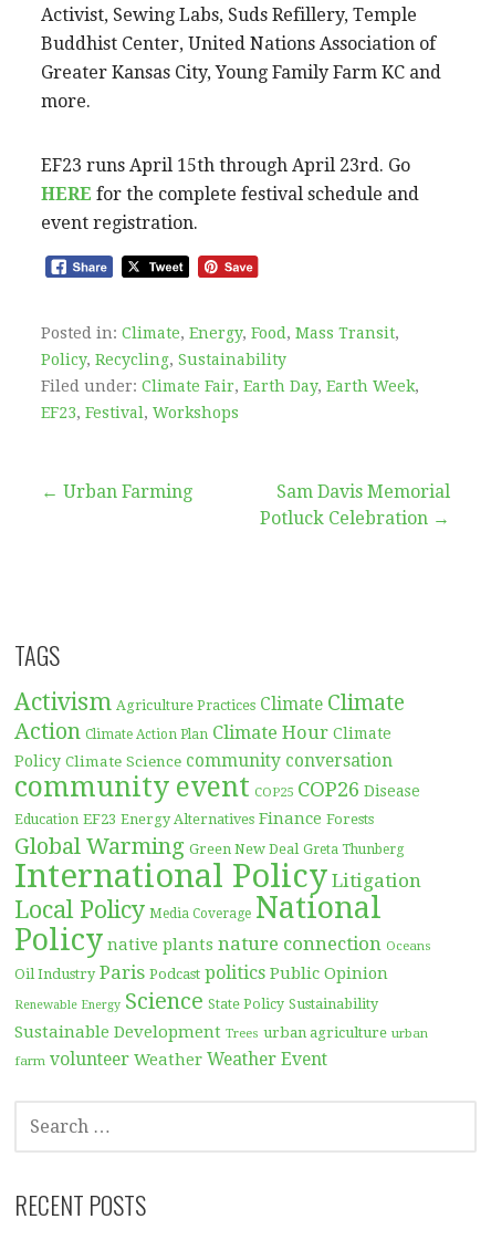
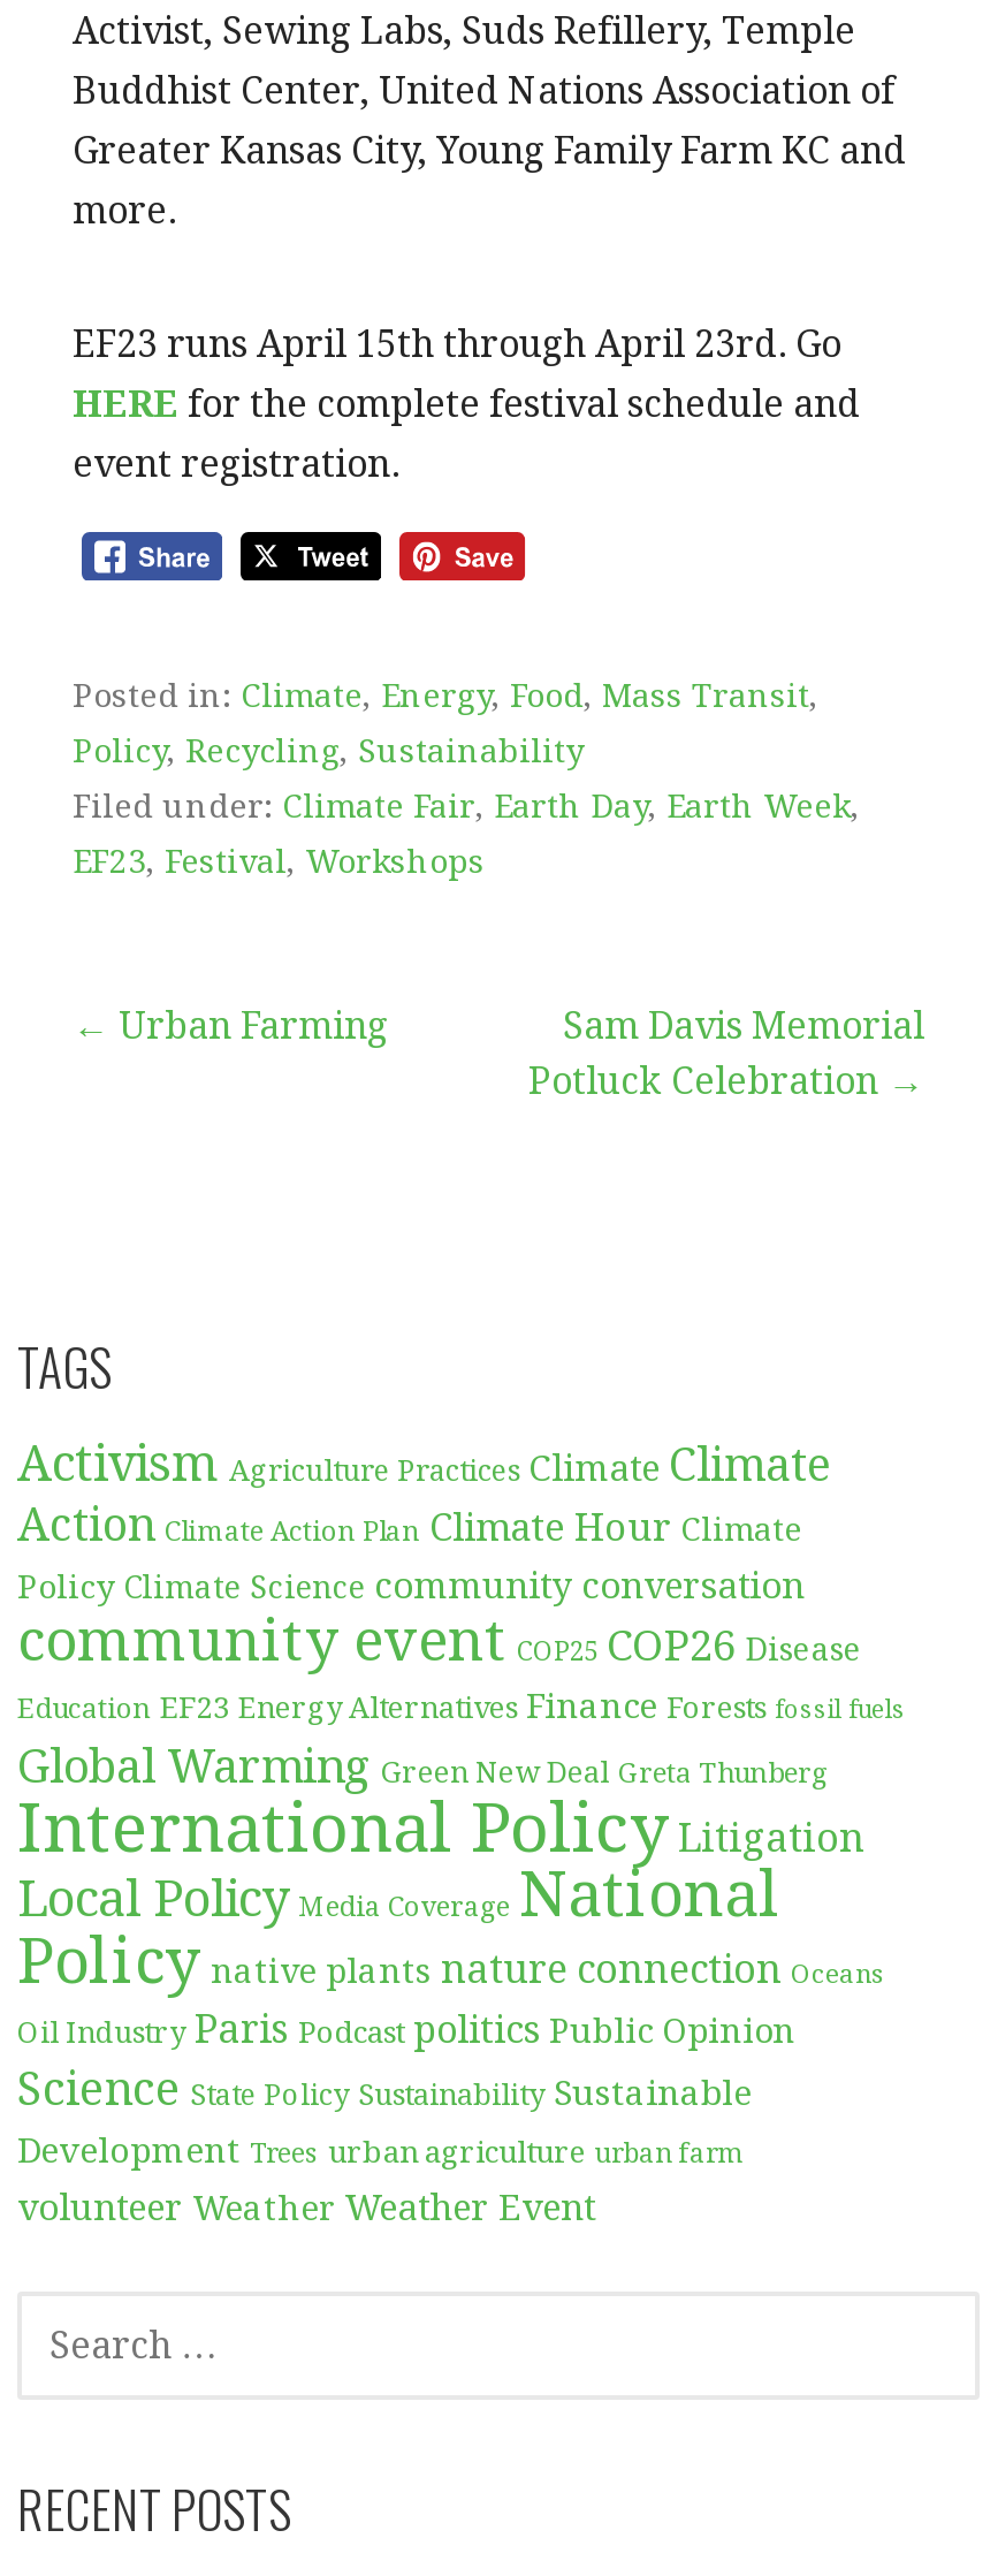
[14,809,374,829] Education EF23 Energy Alternatives Finance Forests -> [17,1684,906,1726] Education EF23 Energy Alternatives Finance Forests fossil fuels
[14,988,428,1070] Renewable Energy Science State Policy Sustainability | Sustainable Development Trees urban agriculture urban | farm volunteer Weather Weather Event -> [17,2060,752,2228] Science State Policy Sustainability Sustainable | Development Trees urban agriculture urban farm | volunteer Weather Weather Event

